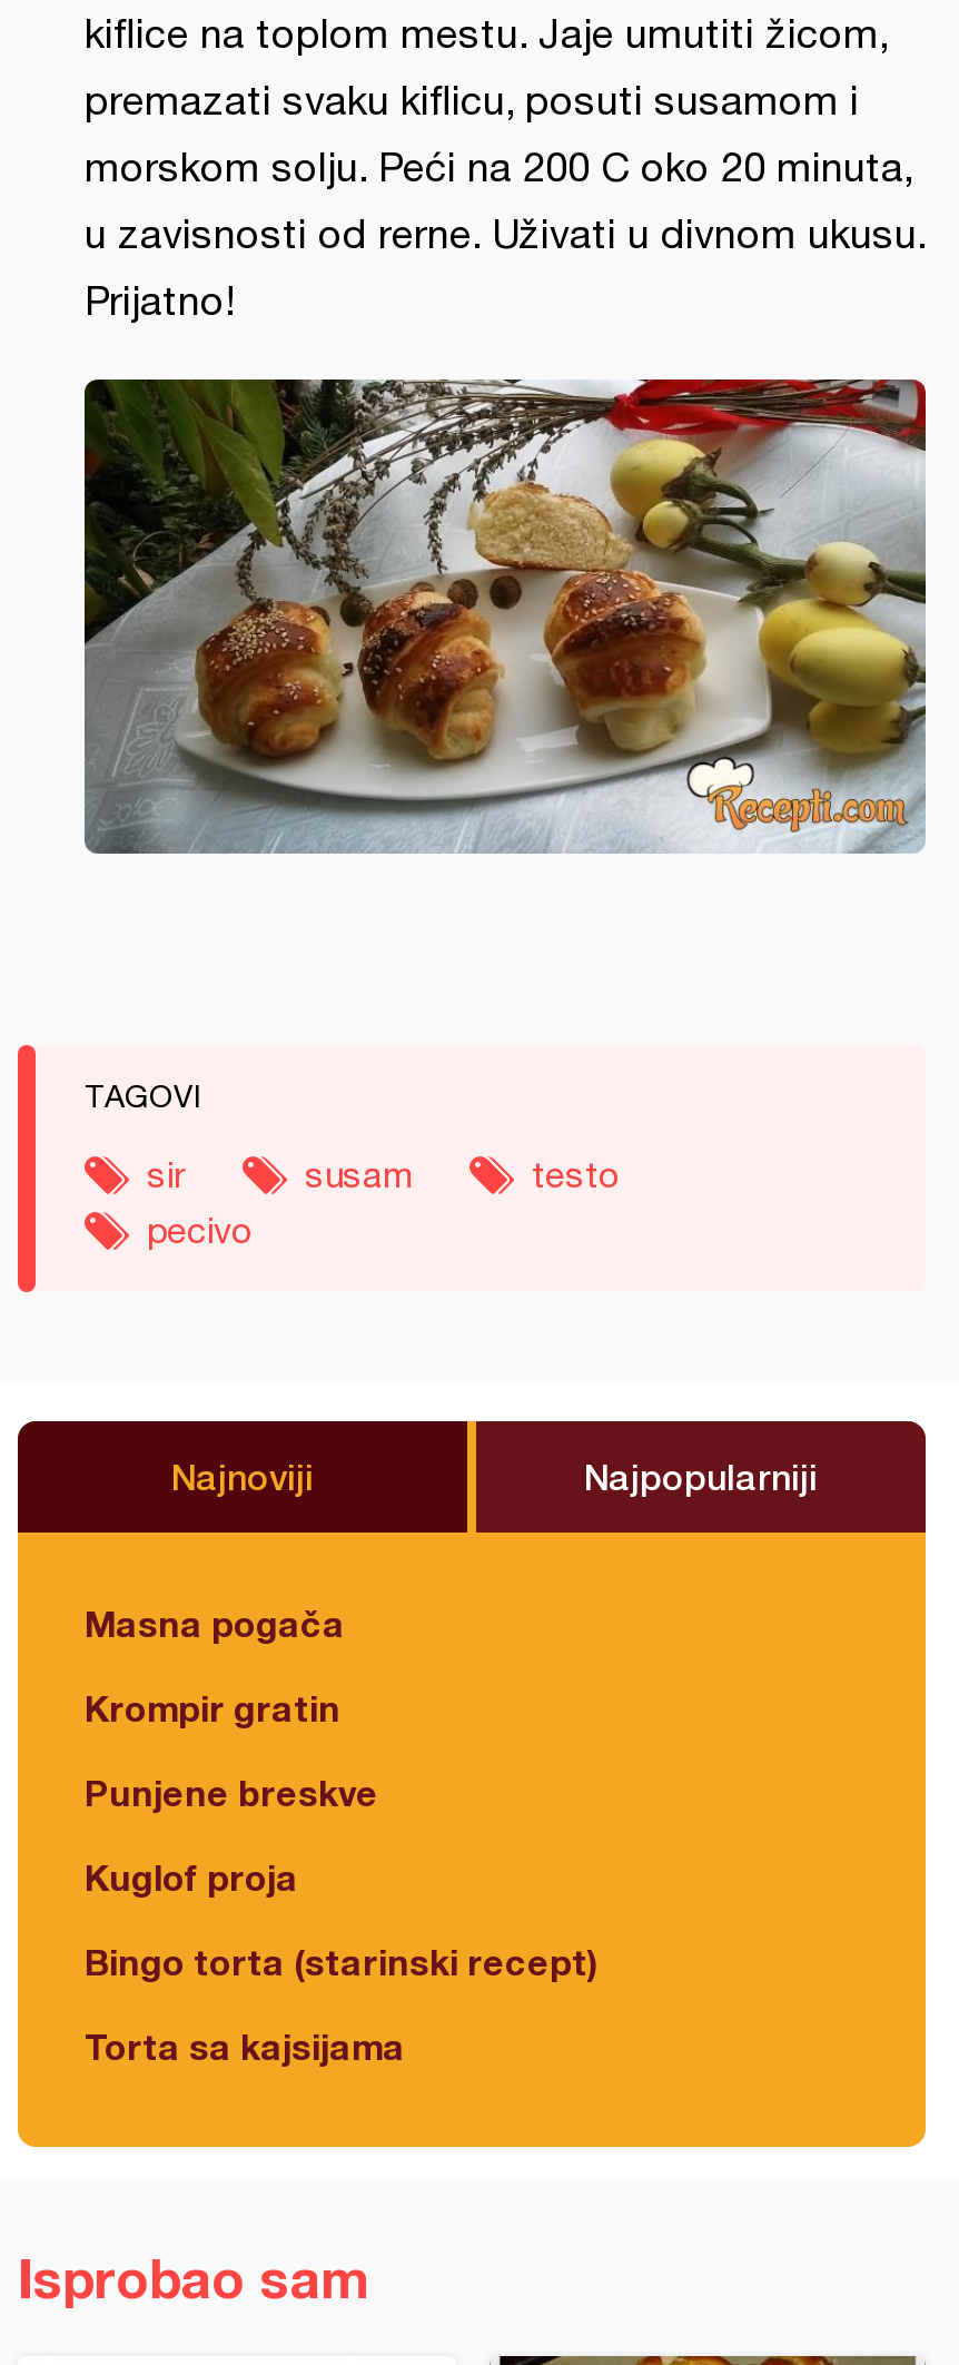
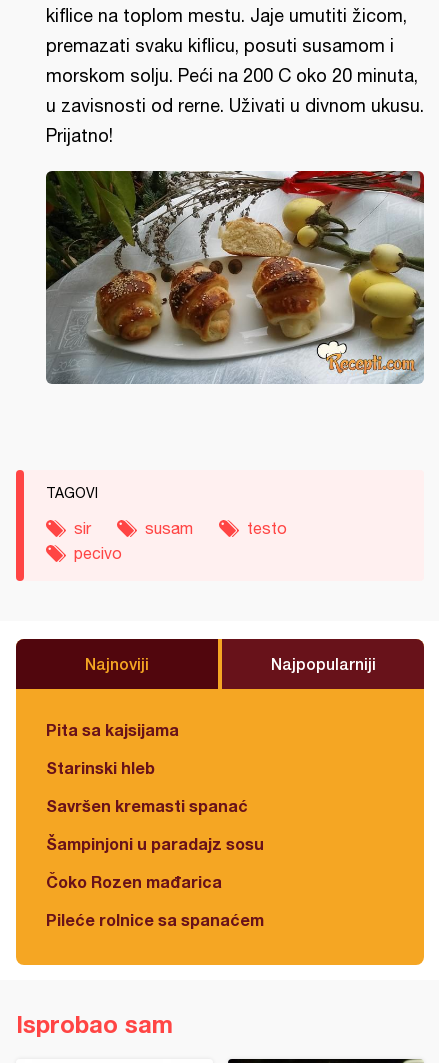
[85,1602,345,1644] Masna pogača -> [46,720,179,739] Pita sa kajsijama
[85,1686,340,1728] Krompir gratin -> [46,758,155,777] Starinski hleb
[85,1771,378,1813] Punjene breskve -> [46,796,248,815] Savršen kremasti spanać
[85,1855,298,1898] Kuglof proja -> [46,834,264,853] Šampinjoni u paradajz sosu
[85,1940,599,1982] Bingo torta (starinski recept) -> [46,872,222,891] Čoko Rozen mađarica
[85,2024,405,2067] Torta sa kajsijama -> [46,910,264,929] Pileće rolnice sa spanaćem

